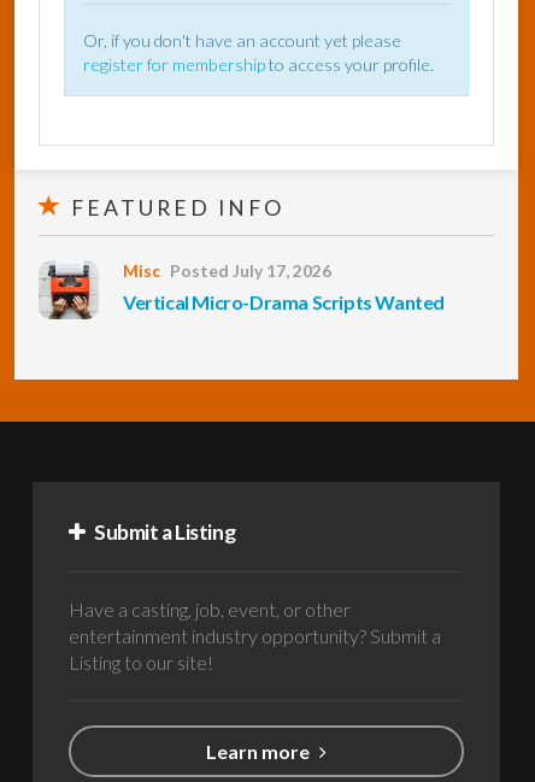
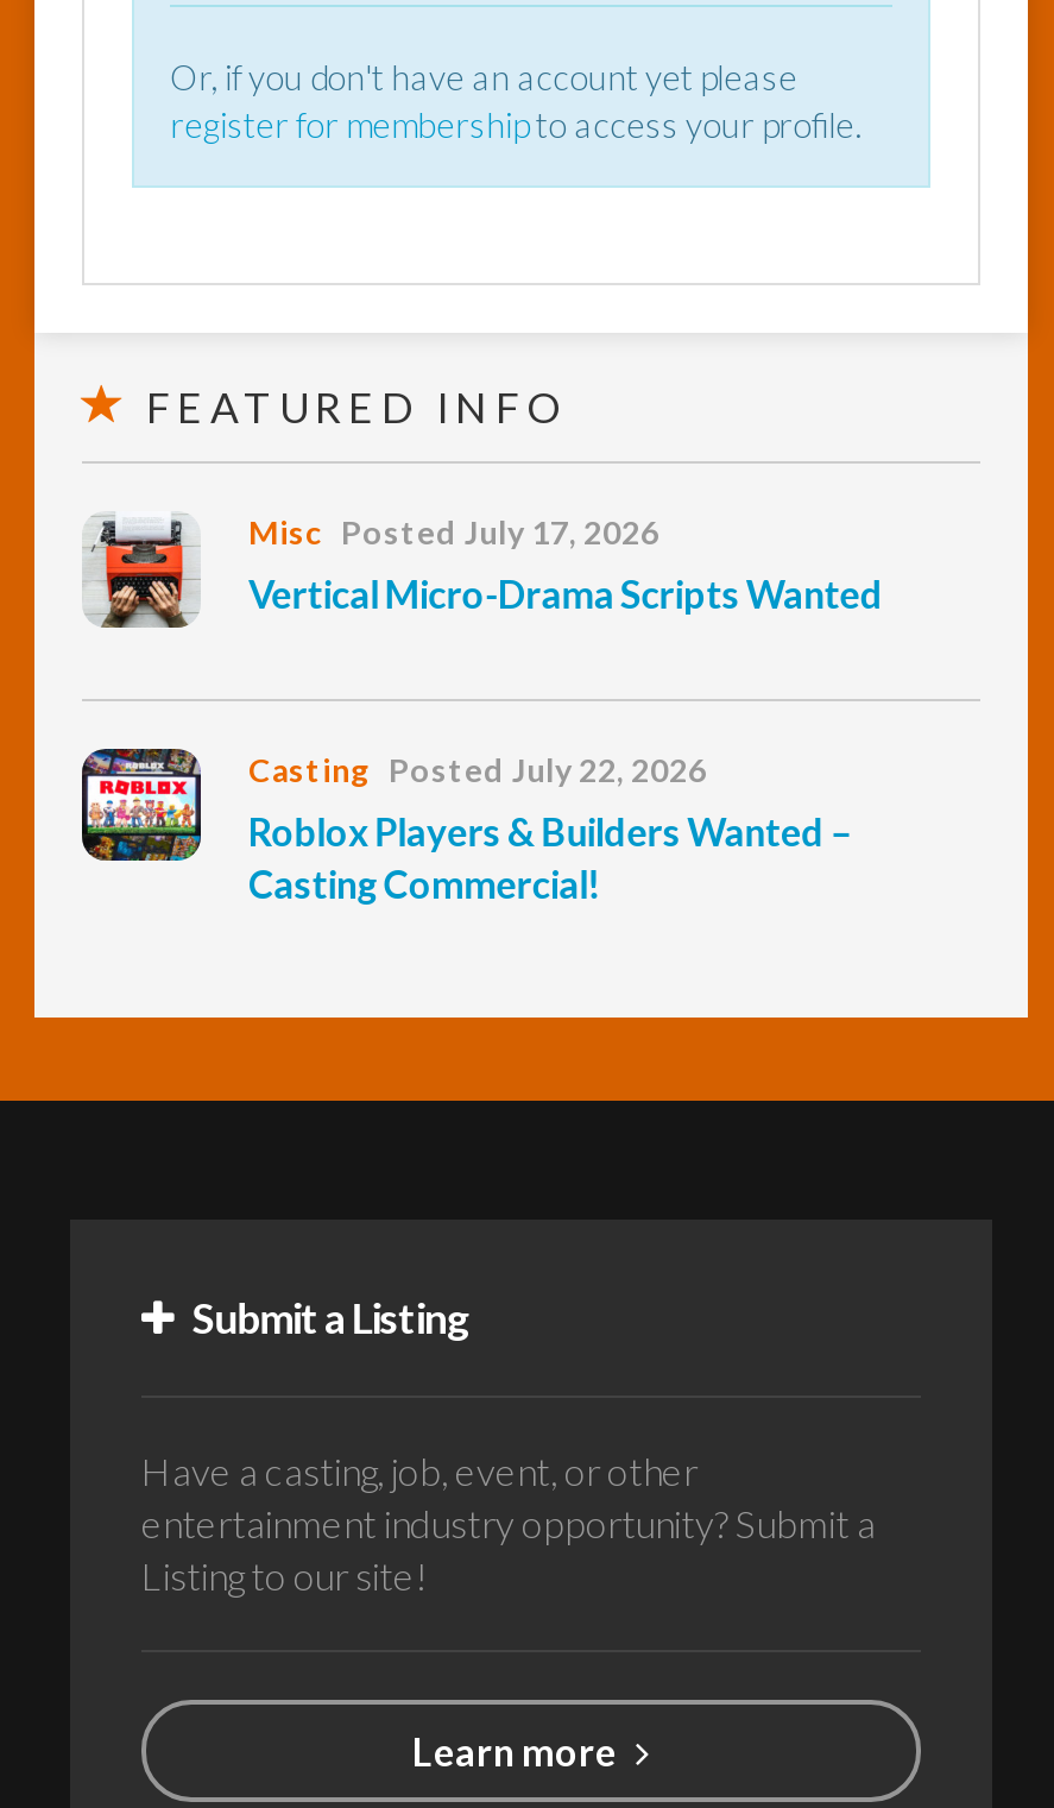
none -> [80,746,851,906] [image] | Casting Posted July 22, 2026 | Roblox Players & Builders Wanted – | Casting Commercial!

